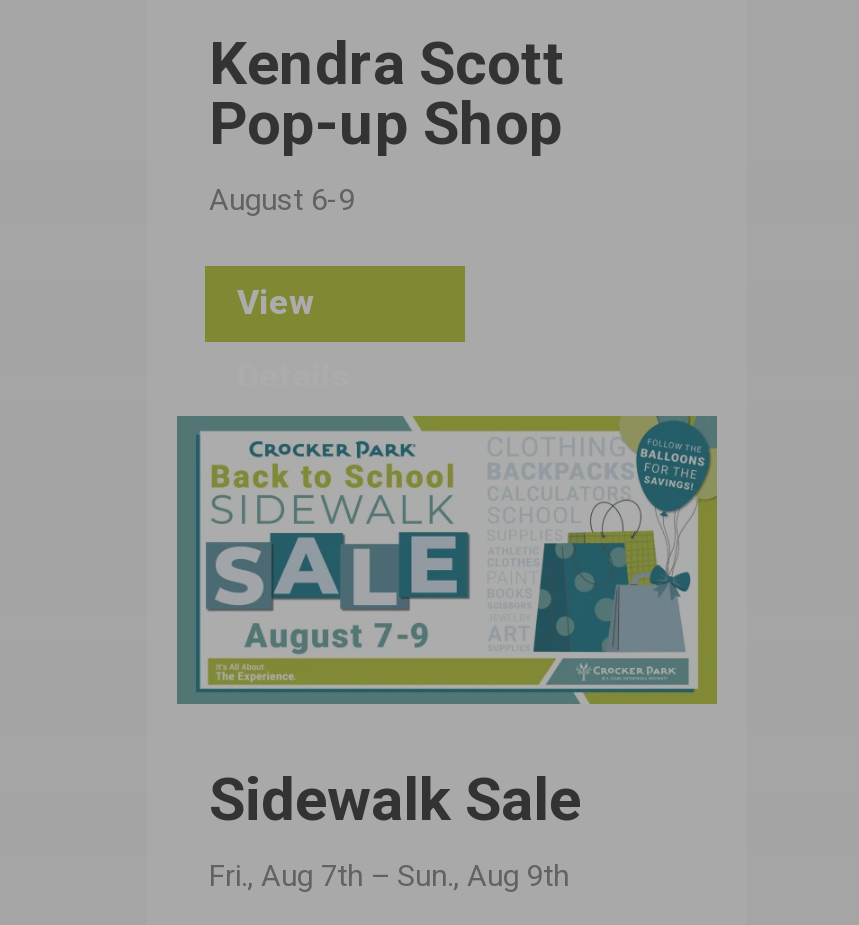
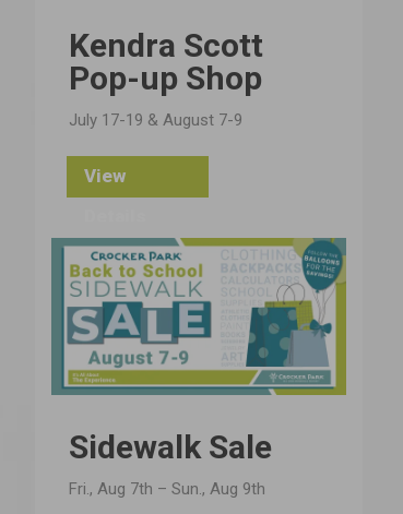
[209,181,355,217] August 6-9 -> [69,111,242,130] July 17-19 & August 7-9

